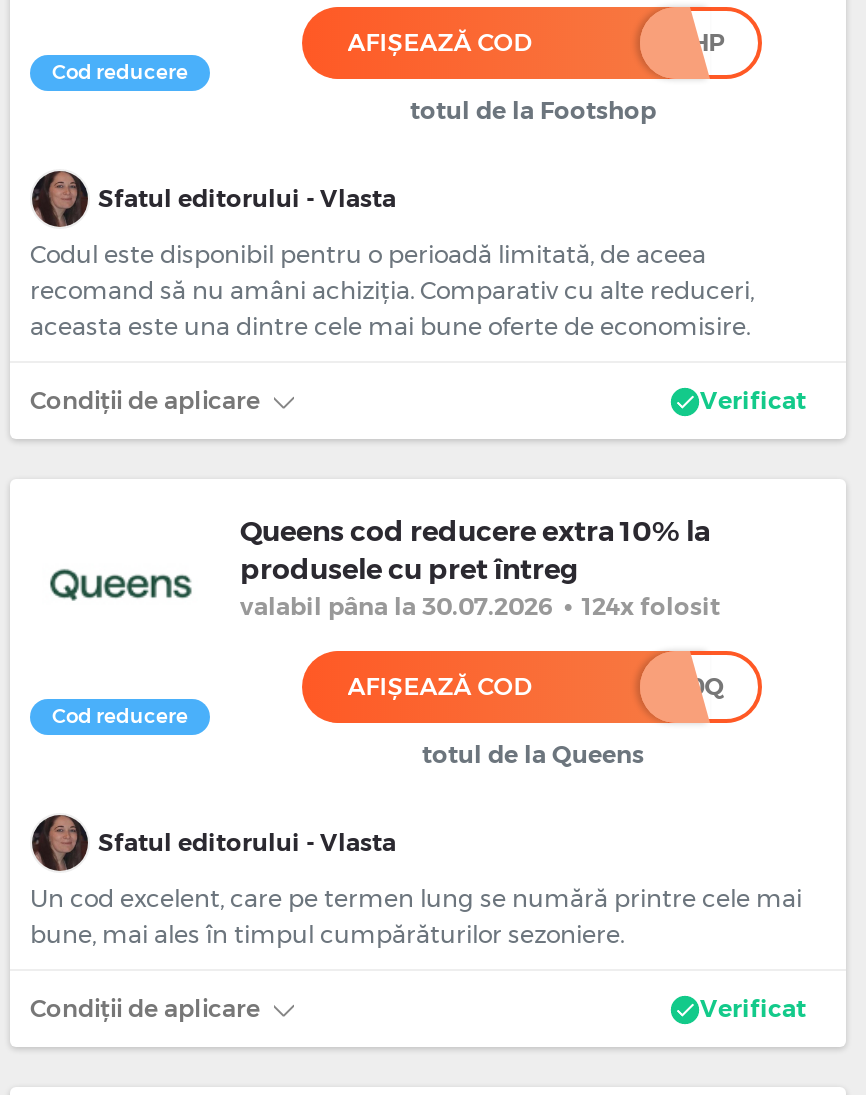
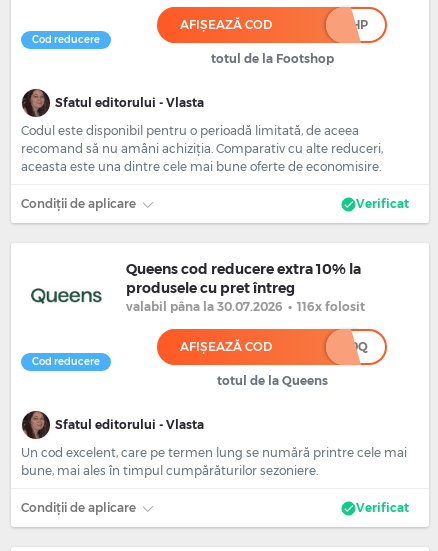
[240,591,720,621] valabil pâna la 30.07.2026 • 124x folosit -> [126,299,365,314] valabil pâna la 30.07.2026 • 116x folosit

